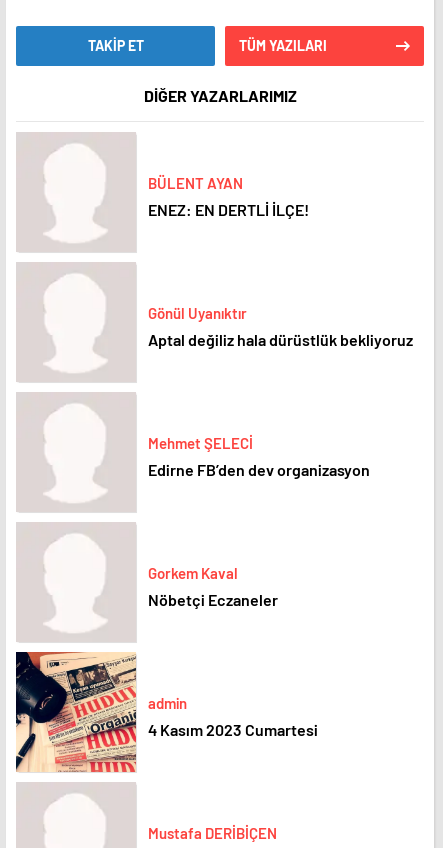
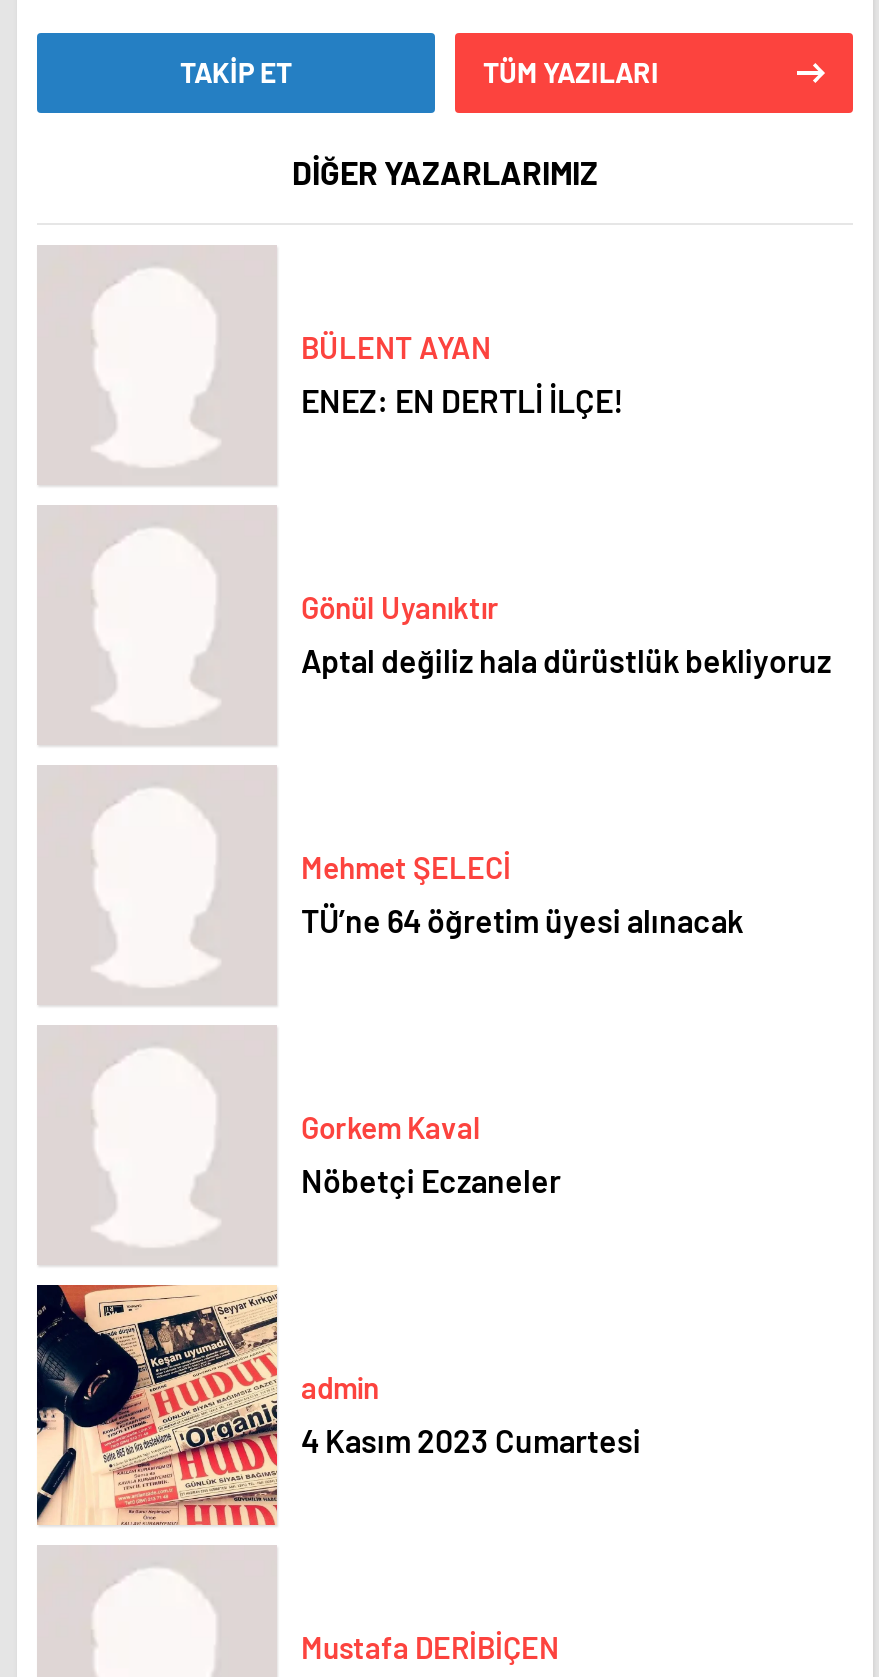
[148,460,370,479] Edirne FB’den dev organizasyon -> [301,901,743,939] TÜ’ne 64 öğretim üyesi alınacak

